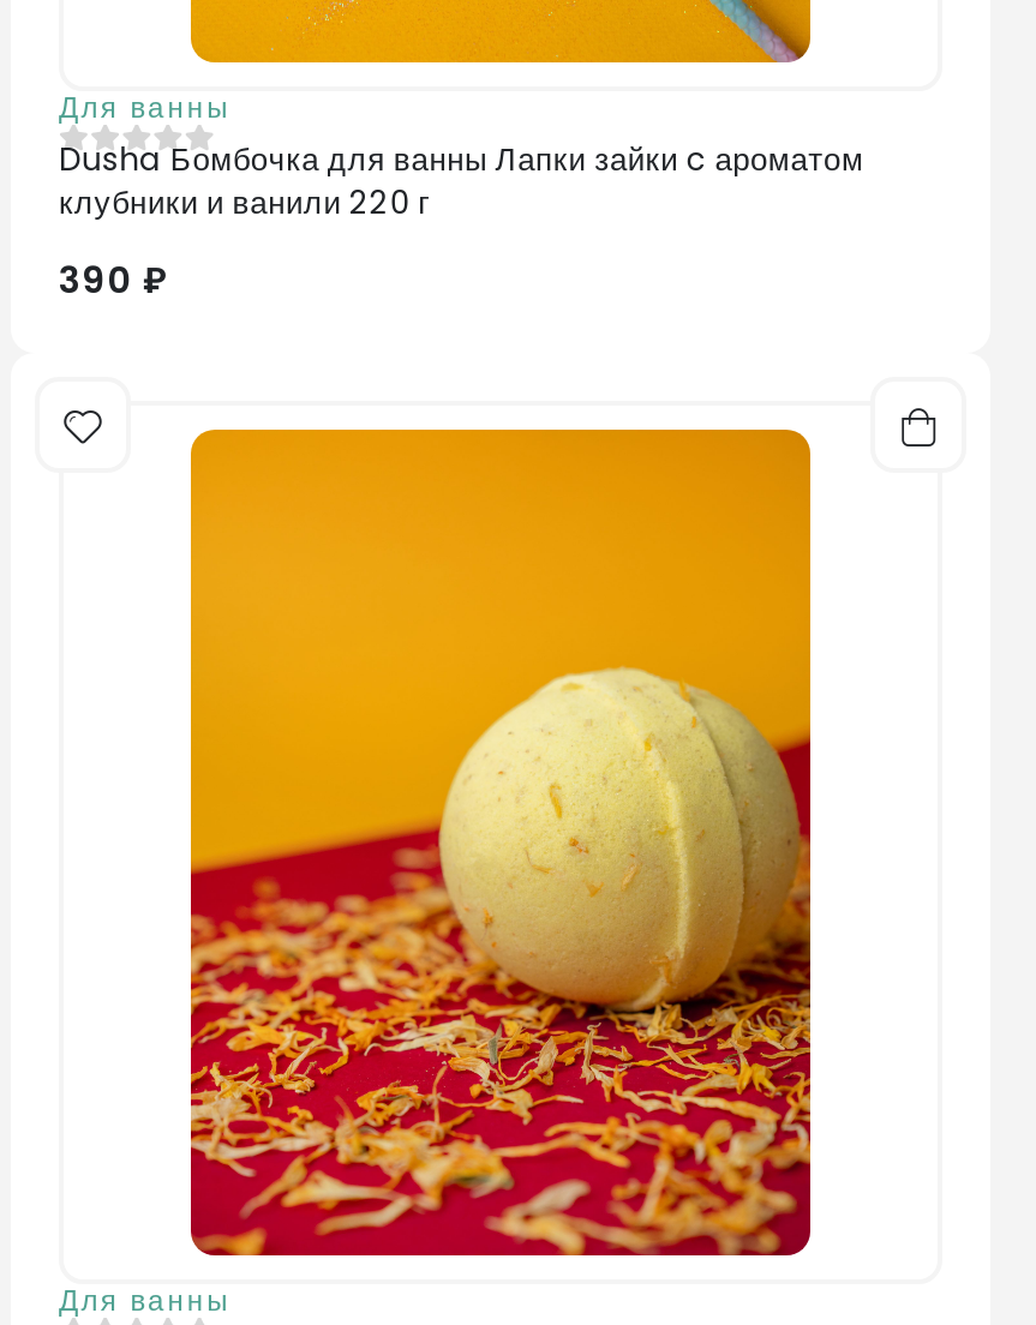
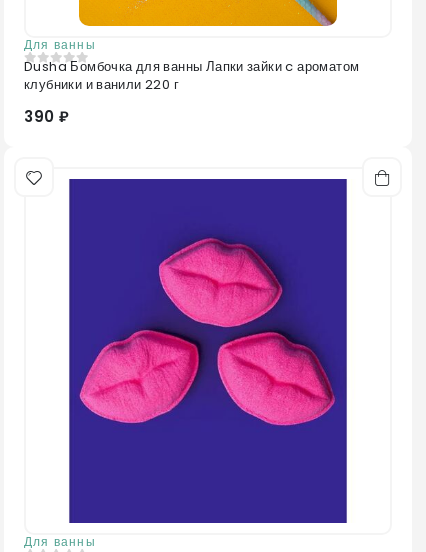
[167,427,834,1258] [image] -> [68,178,348,524] [image]

